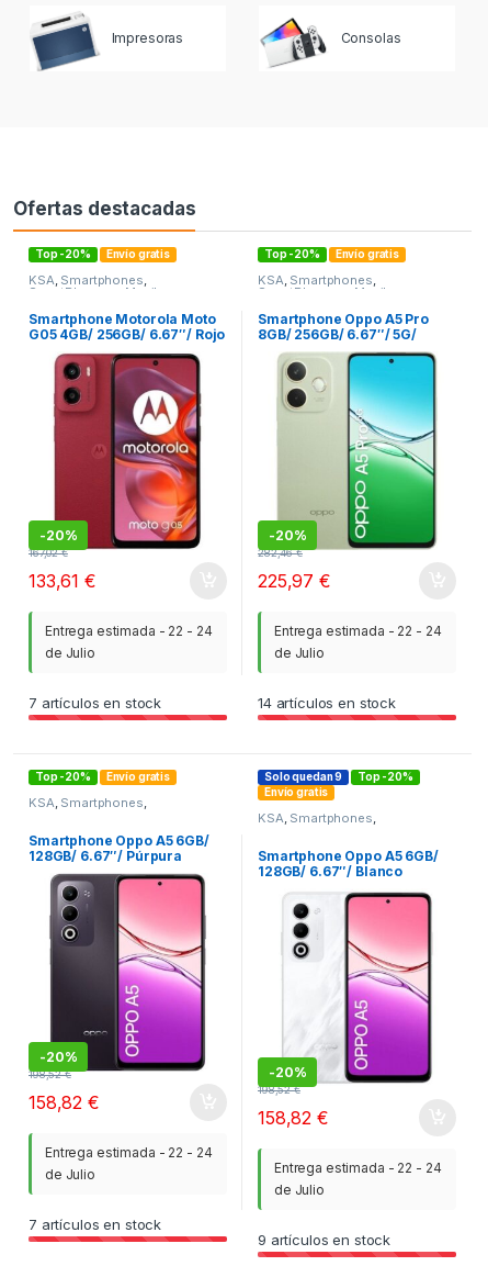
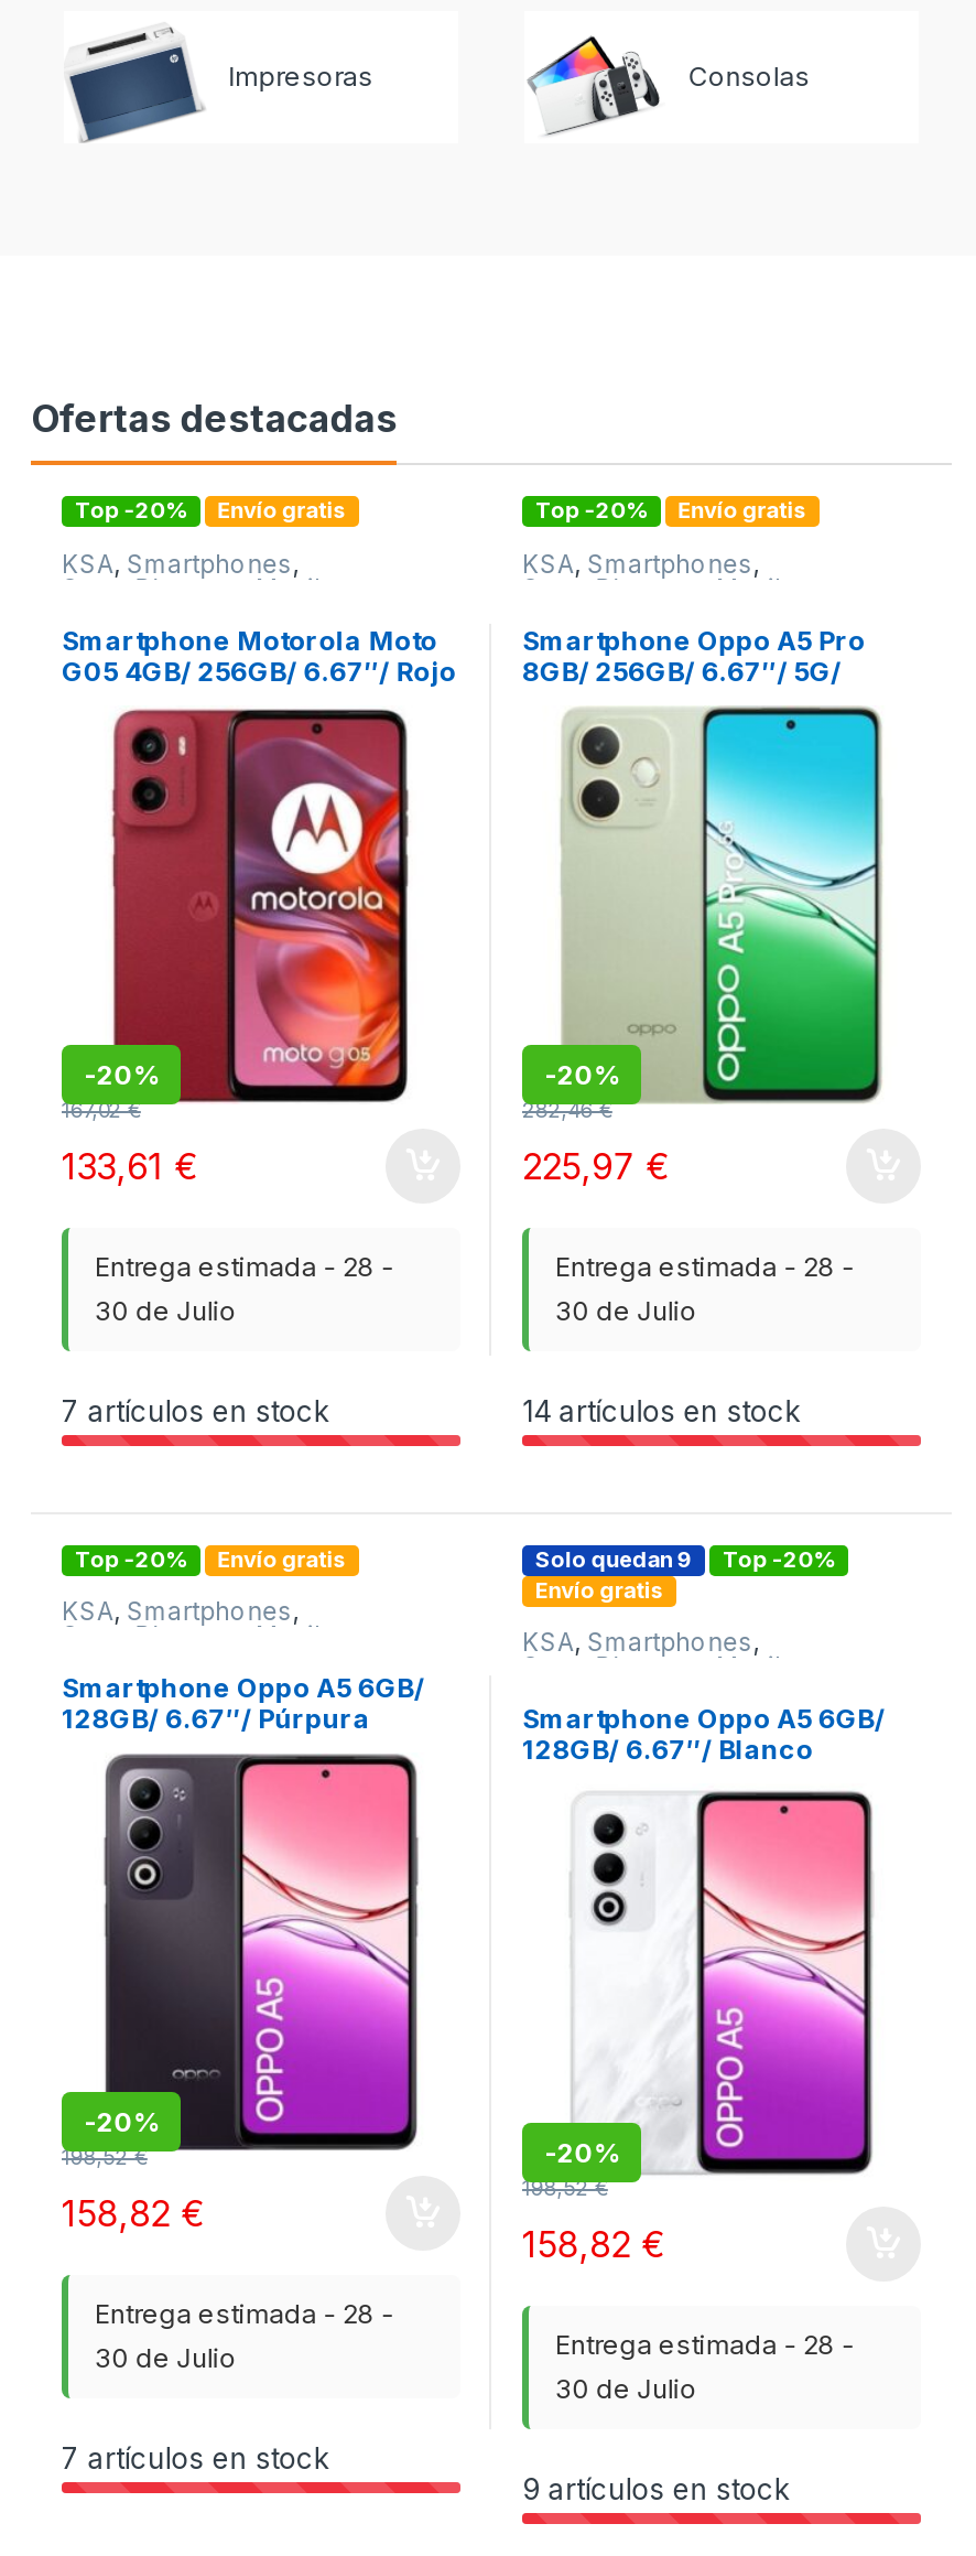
[45,622,212,661] Entrega estimada - 22 - 24 | de Julio -> [95,1249,394,1327] Entrega estimada - 28 - | 30 de Julio
[274,622,441,661] Entrega estimada - 22 - 24 | de Julio -> [555,1249,854,1327] Entrega estimada - 28 - | 30 de Julio
[45,1144,212,1183] Entrega estimada - 22 - 24 | de Julio -> [95,2297,394,2375] Entrega estimada - 28 - | 30 de Julio
[274,1160,441,1198] Entrega estimada - 22 - 24 | de Julio -> [555,2328,854,2405] Entrega estimada - 28 - | 30 de Julio

